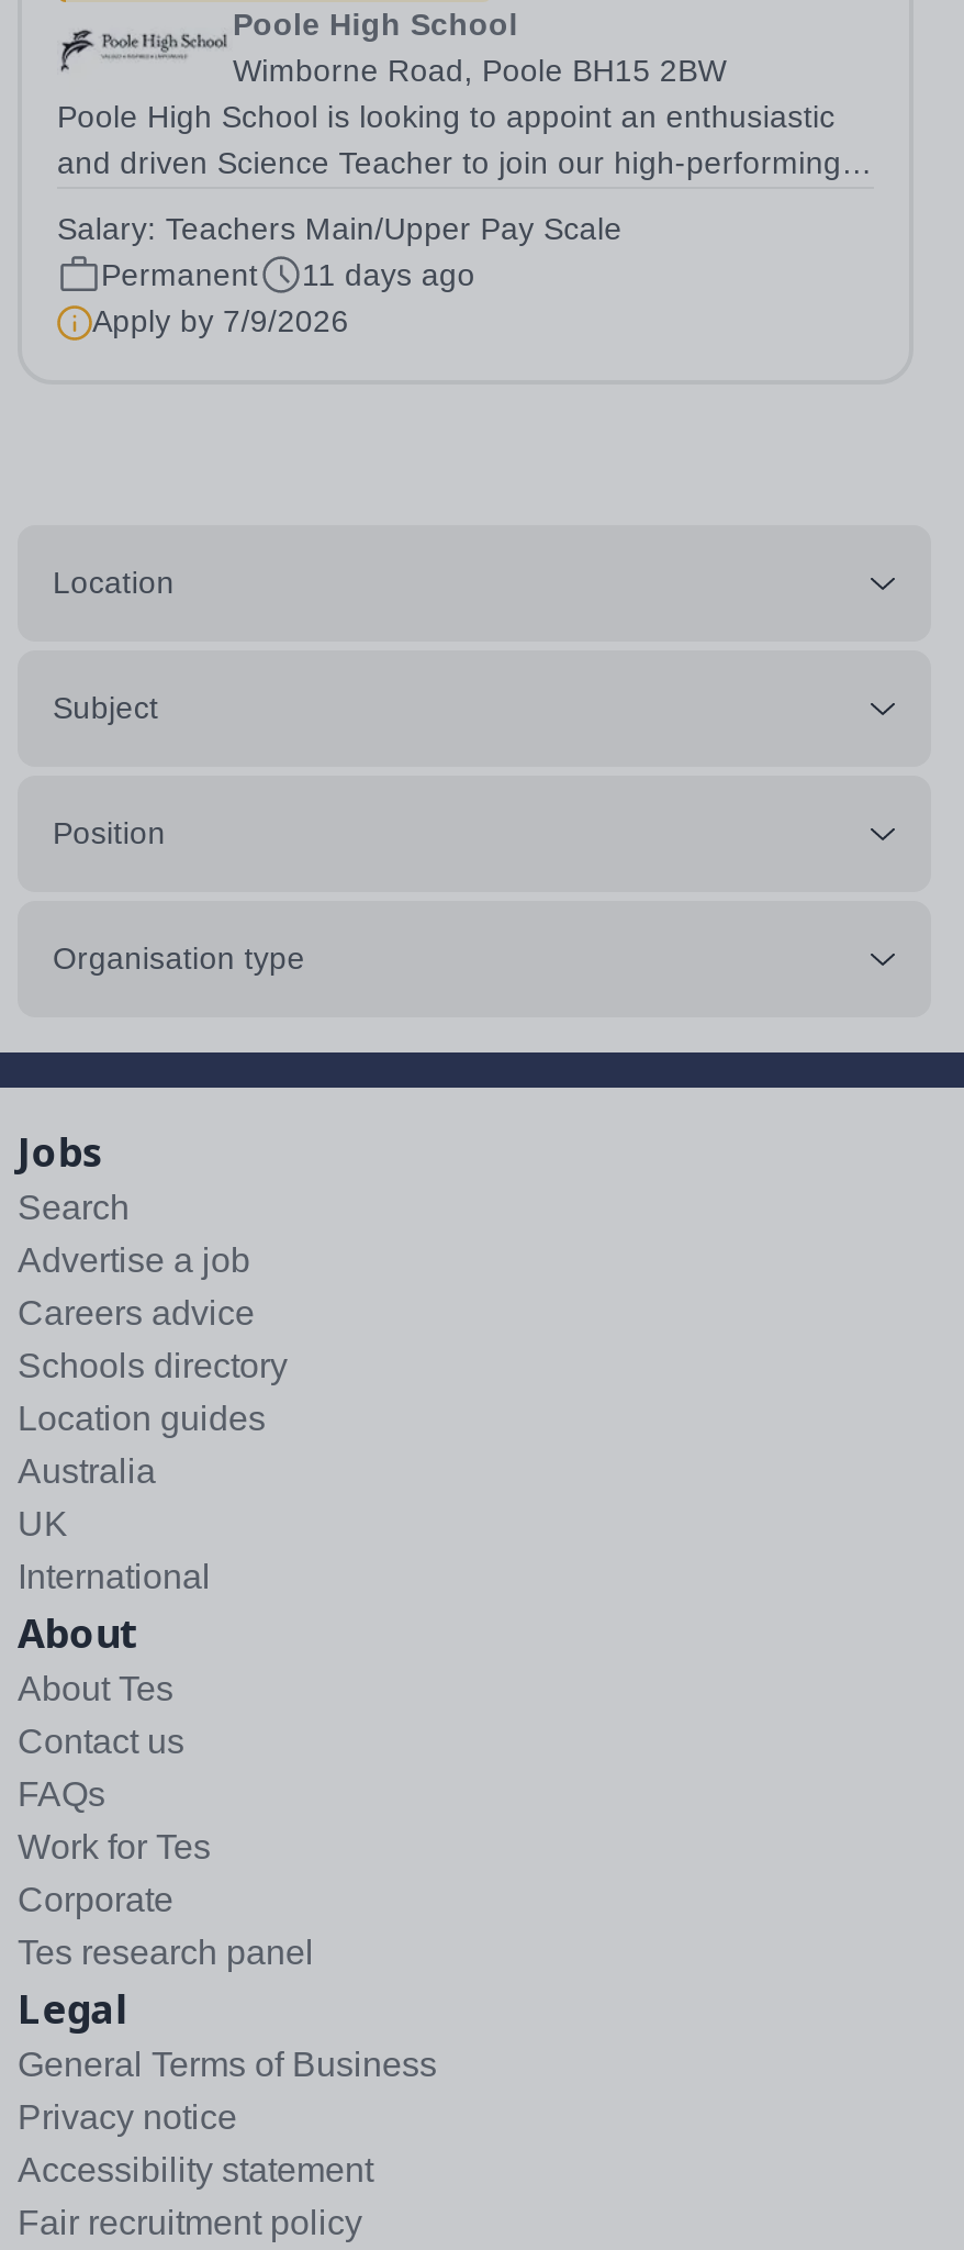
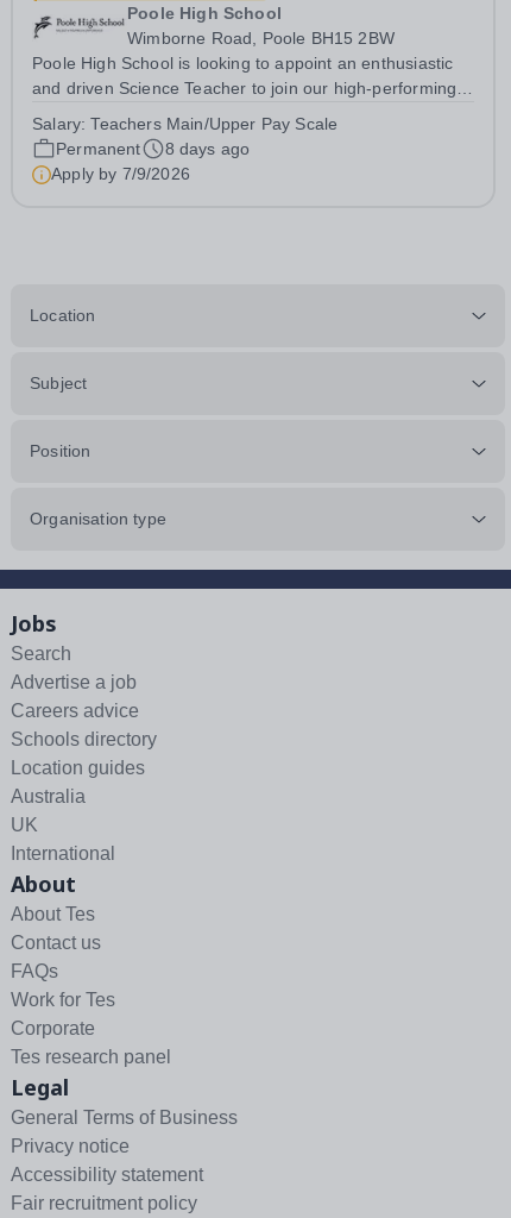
[101,257,475,292] Permanent 11 days ago -> [56,139,250,158] Permanent 8 days ago

